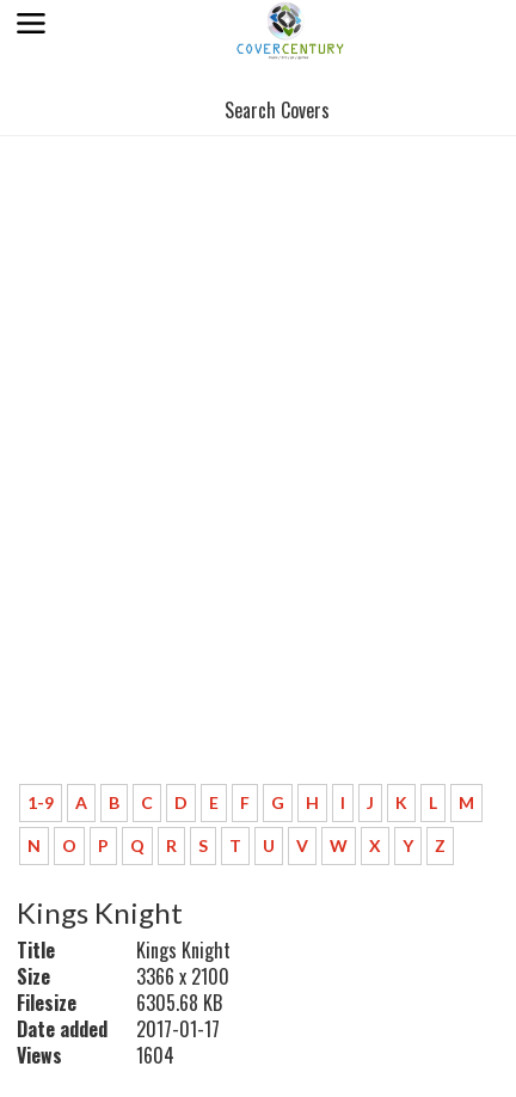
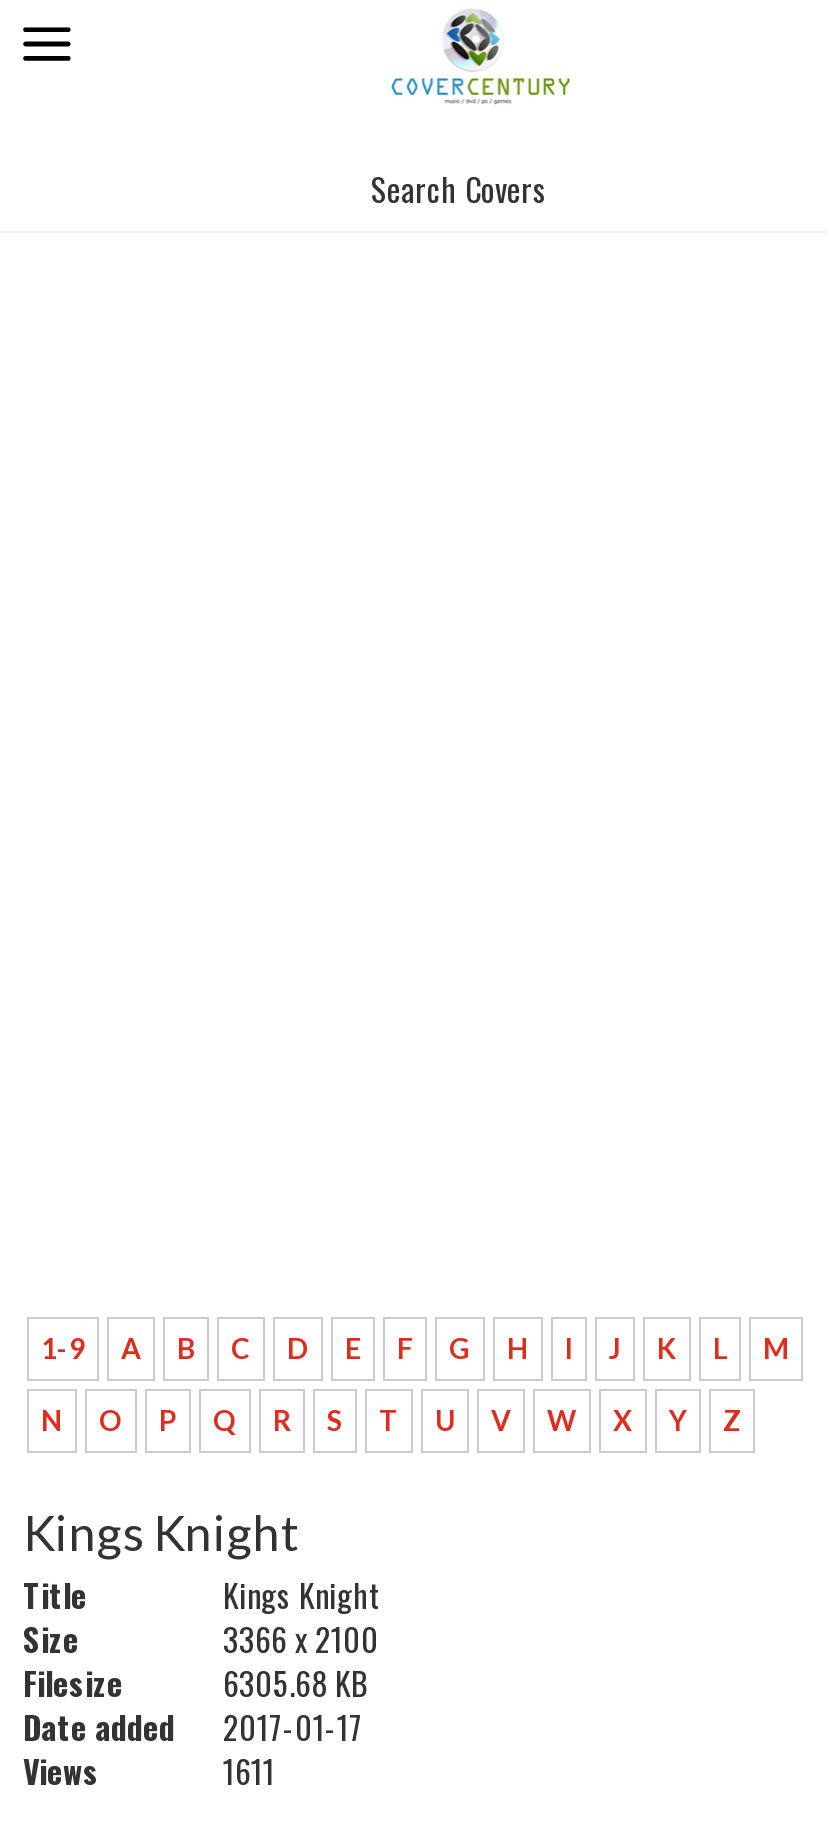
[136,1041,174,1070] 1604 -> [223,1747,275,1795] 1611

